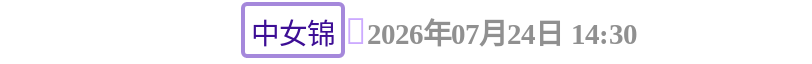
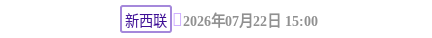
[251,17,637,49] 中女锦 | 2026年07月24日 14:30 -> [125,13,318,29] 新西联 | 2026年07月22日 15:00

